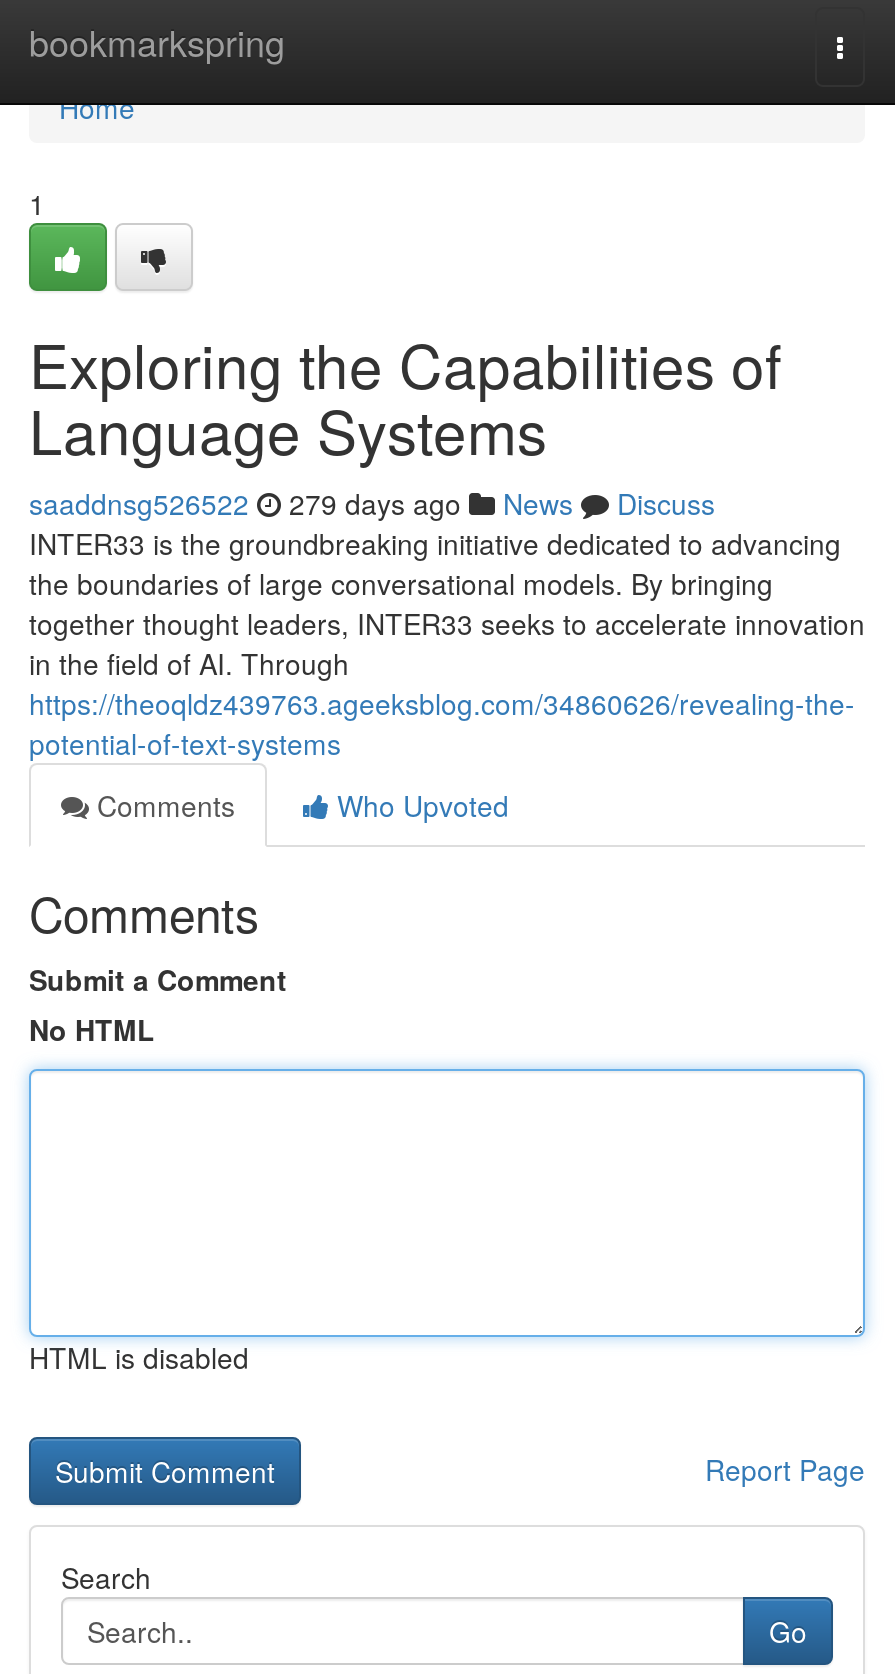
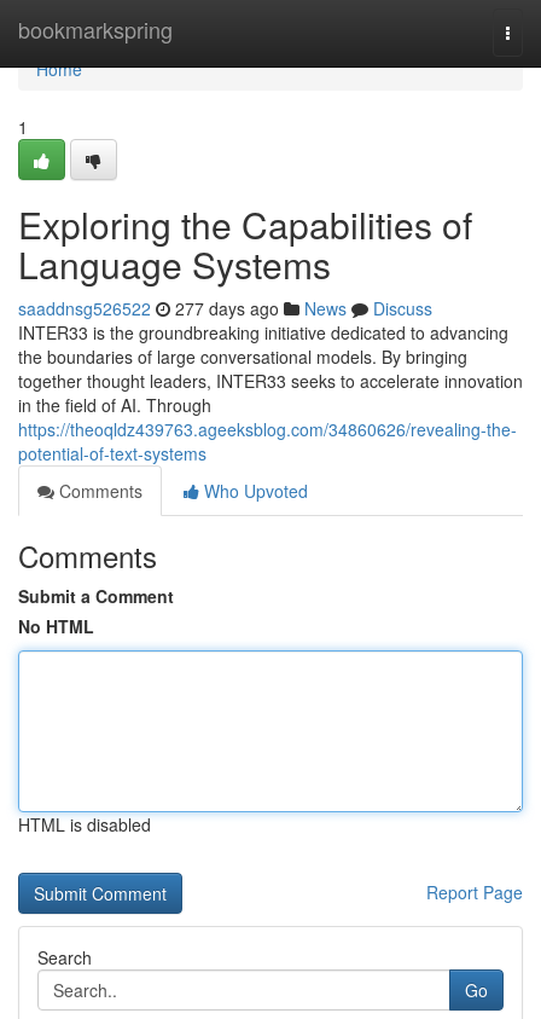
[29,483,715,523] saaddnsg526522 279 days ago News Discuss -> [18,296,432,320] saaddnsg526522 277 days ago News Discuss

